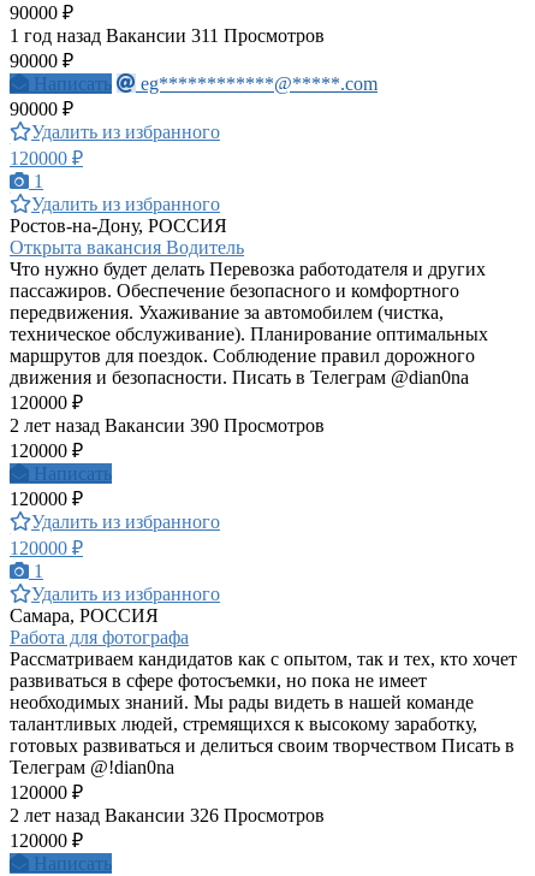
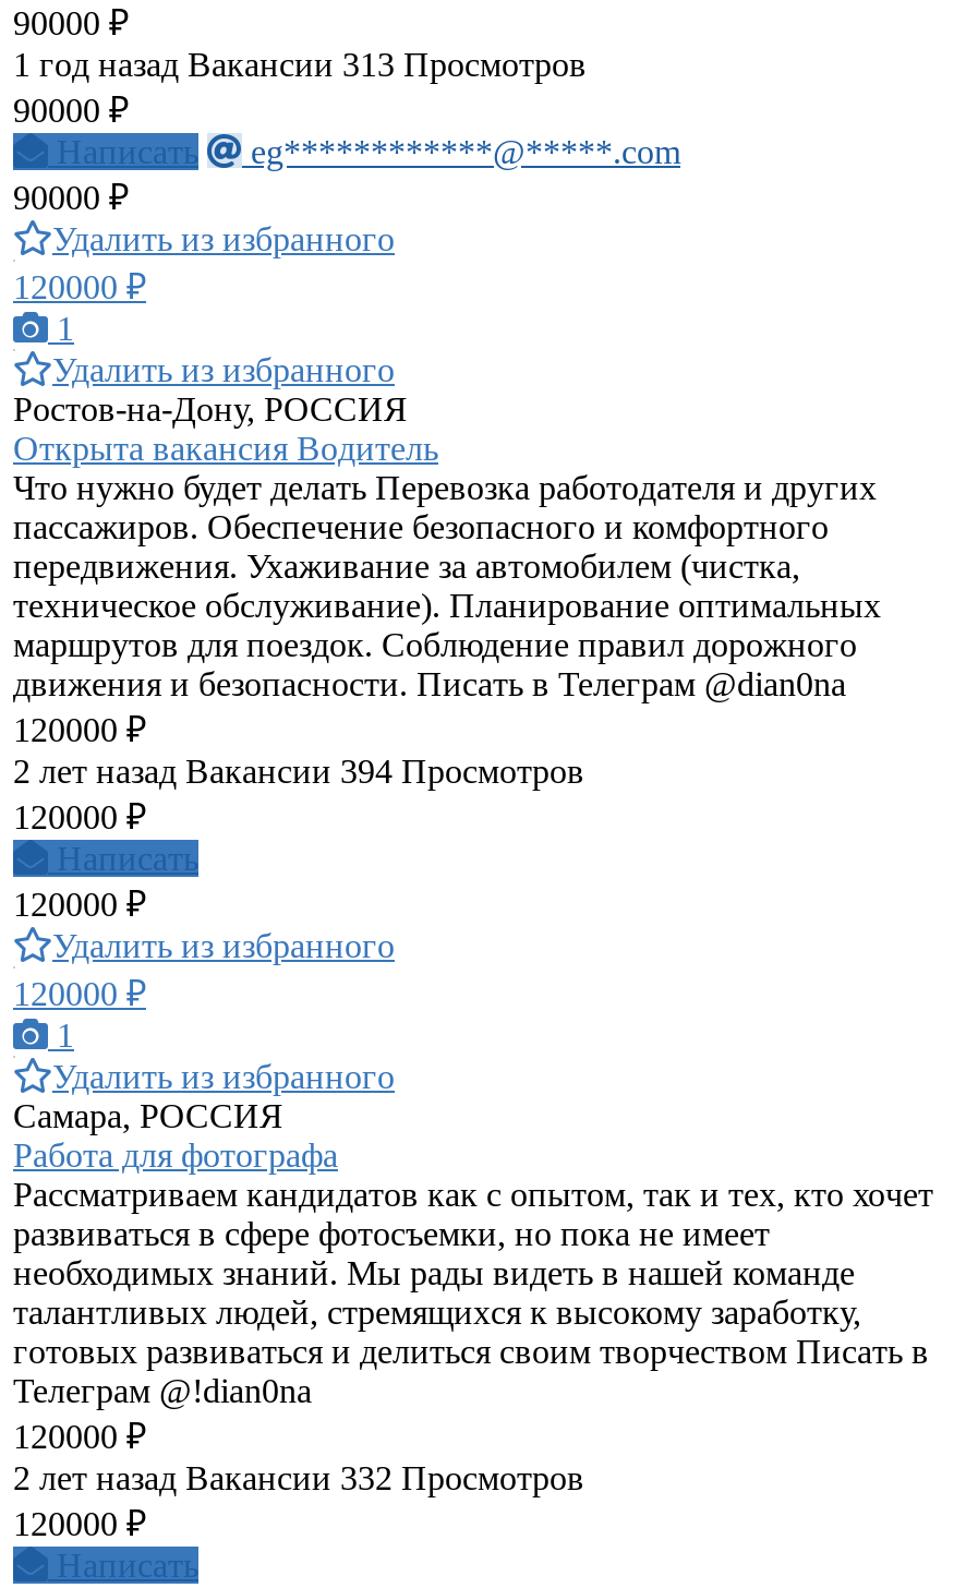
[10,25,325,46] 1 год назад Вакансии 311 Просмотров -> [13,46,587,83] 1 год назад Вакансии 313 Просмотров
[10,415,325,436] 2 лет назад Вакансии 390 Просмотров -> [13,753,584,790] 2 лет назад Вакансии 394 Просмотров
[10,805,325,825] 2 лет назад Вакансии 326 Просмотров -> [13,1459,584,1496] 2 лет назад Вакансии 332 Просмотров

